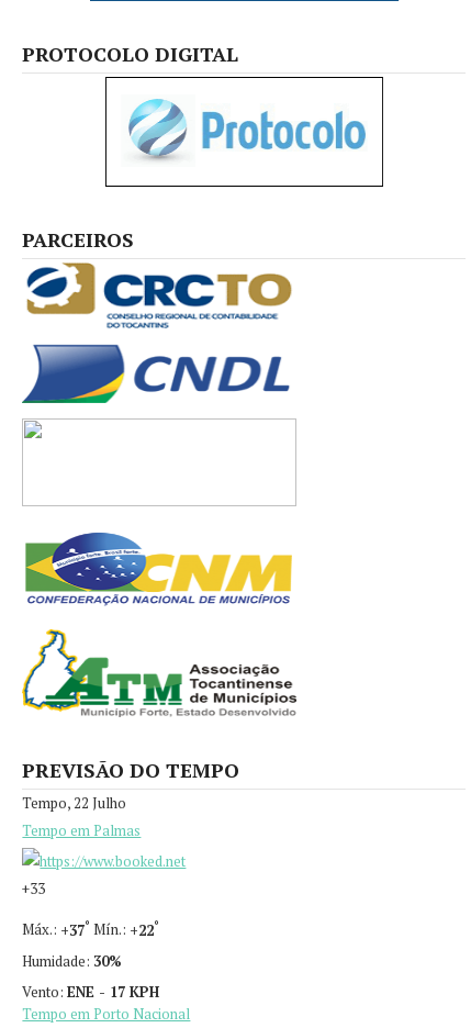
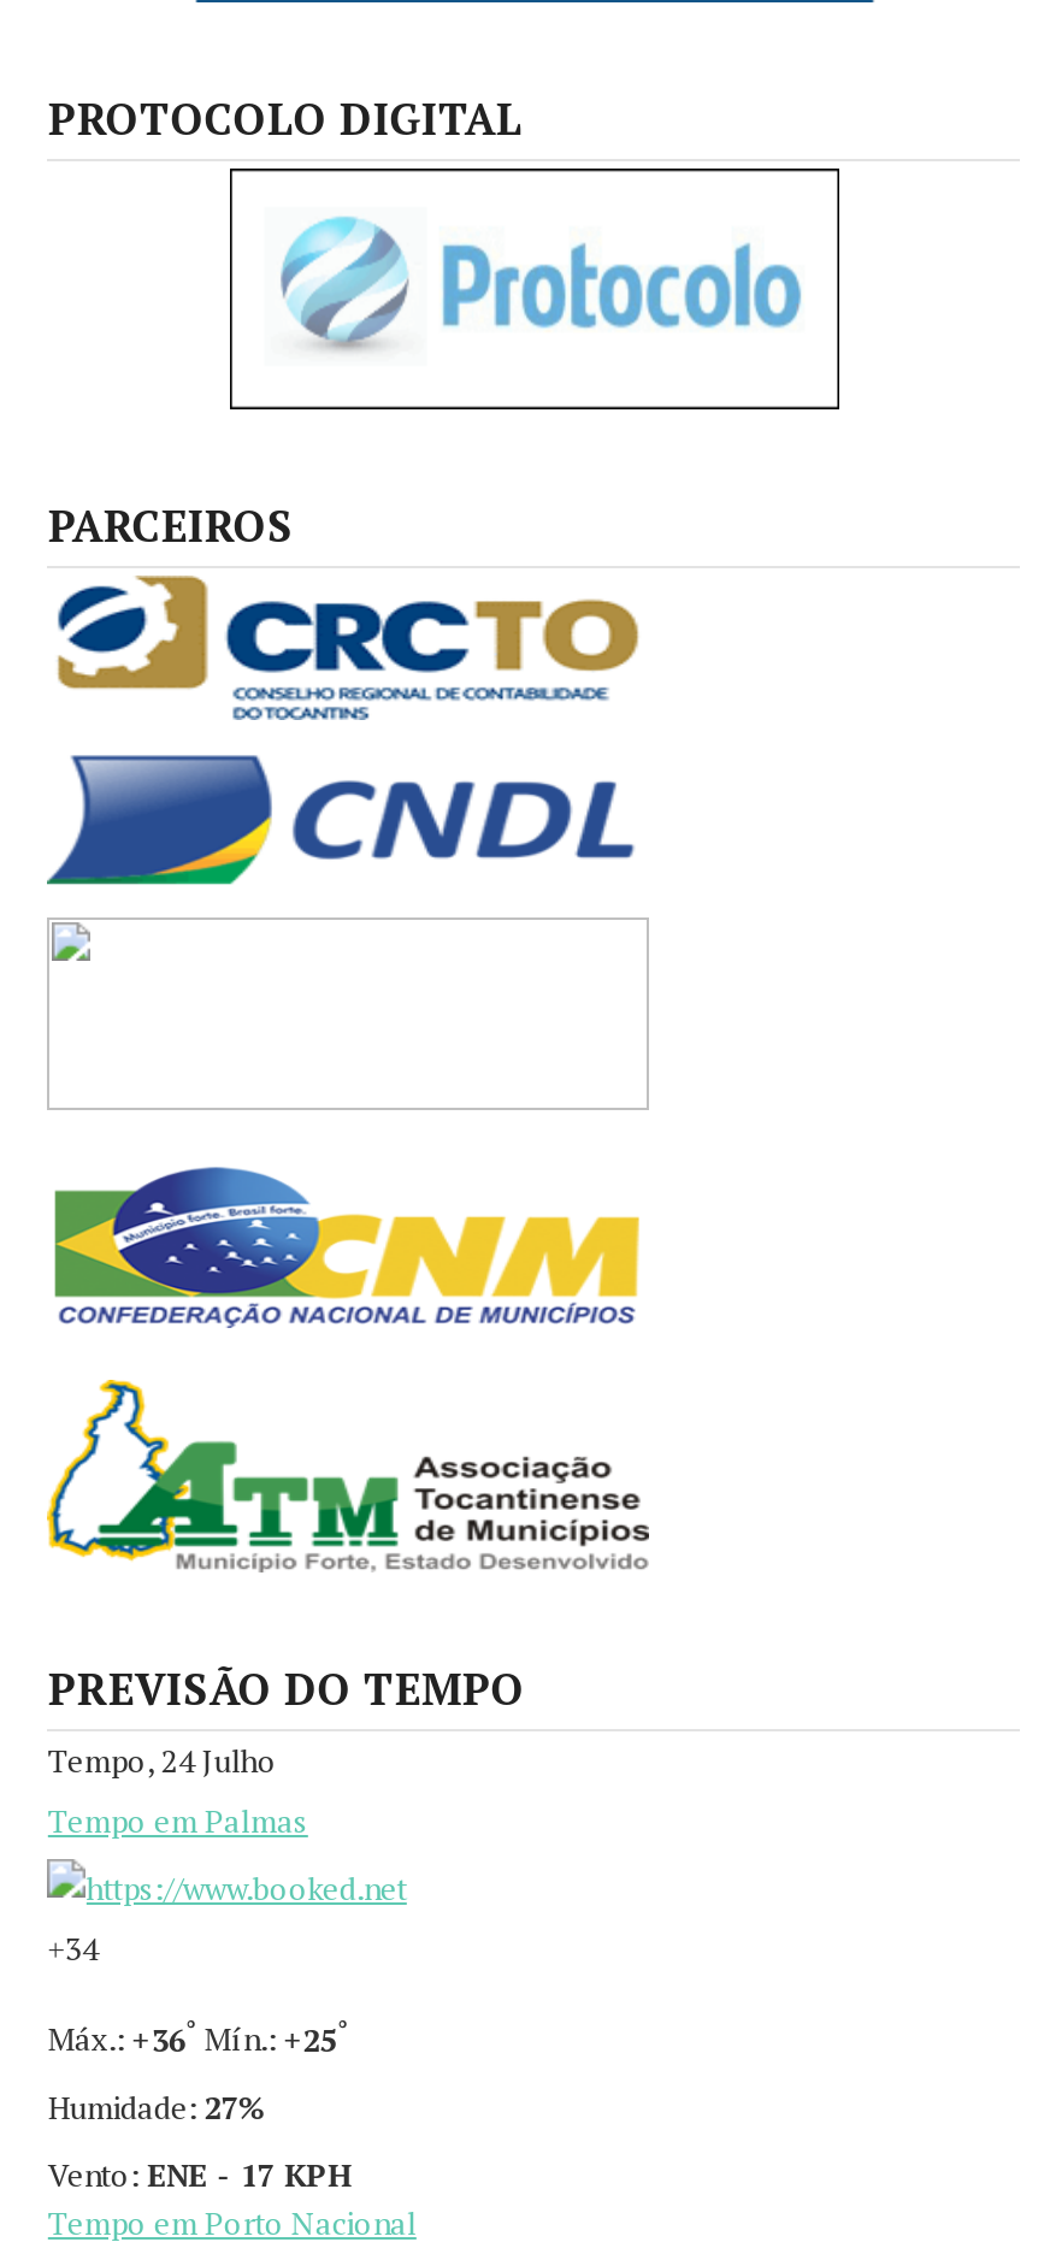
[22,793,127,813] Tempo, 22 Julho -> [48,1739,277,1783] Tempo, 24 Julho
[22,879,45,899] +33 -> [48,1927,98,1971] +34
[22,917,160,940] Máx.: +37 ° Mín.: +22° -> [48,2012,349,2060] Máx.: +36 ° Mín.: +25°
[22,951,122,970] Humidade: 30% -> [48,2084,267,2128] Humidade: 27%

